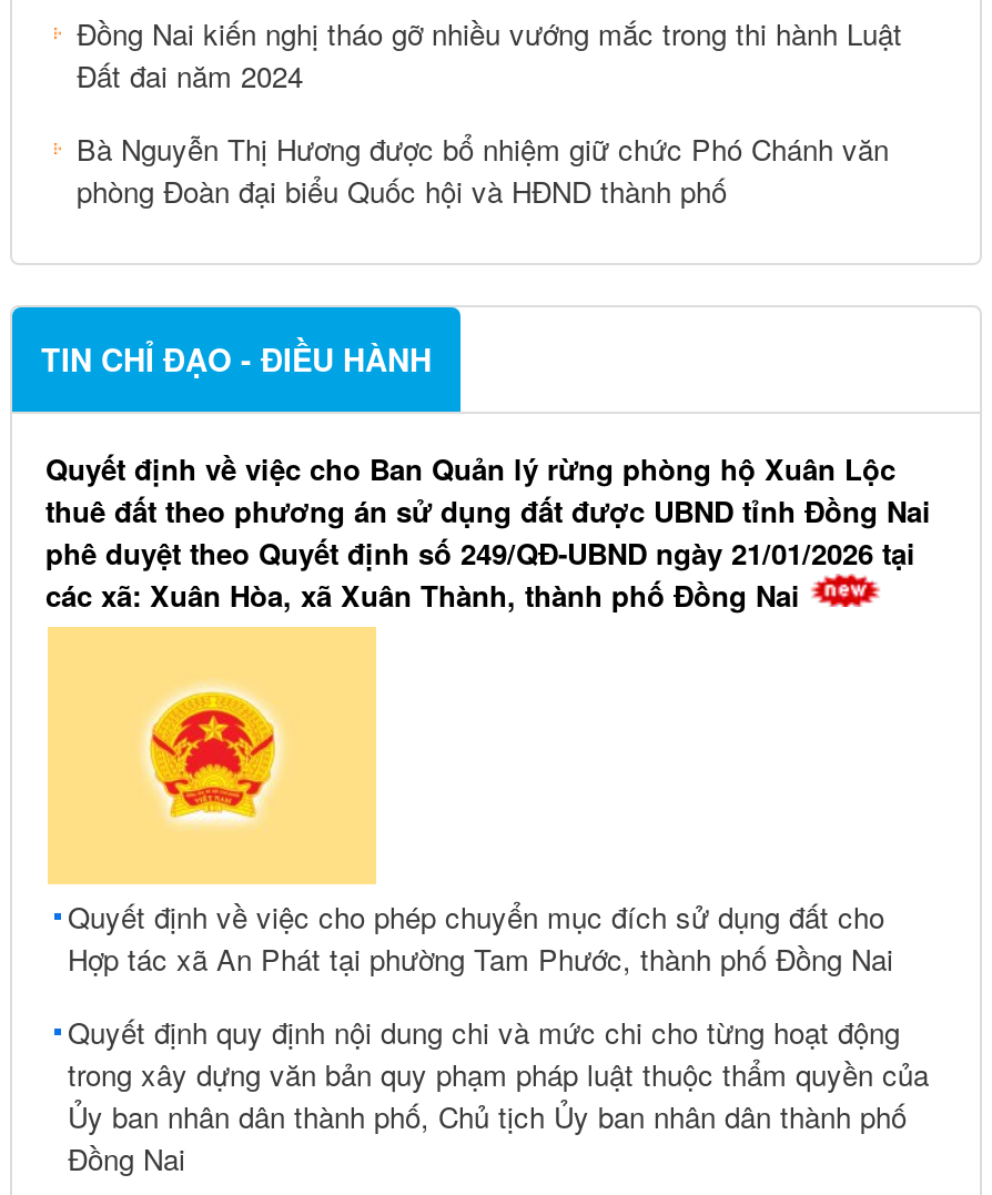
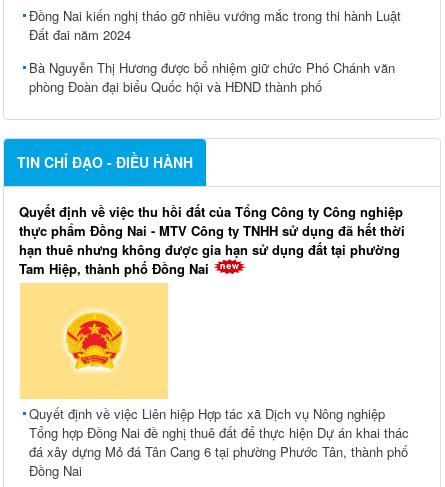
[45,446,931,615] Quyết định về việc cho Ban Quản lý rừng phòng hộ Xuân Lộc | thuê đất theo phương án sử dụng đất được UBND tỉnh Đồng Nai | phê duyệt theo Quyết định số 249/QĐ-UBND ngày 21/01/2026 tại | các xã: Xuân Hòa, xã Xuân Thành, thành phố Đồng Nai -> [19,202,405,278] Quyết định về việc thu hồi đất của Tổng Công ty Công nghiệp | thực phẩm Đồng Nai - MTV Công ty TNHH sử dụng đã hết thời | hạn thuê nhưng không được gia hạn sử dụng đất tại phường | Tam Hiệp, thành phố Đồng Nai
[68,894,929,1136] Quyết định về việc cho phép chuyển mục đích sử dụng đất cho | Hợp tác xã An Phát tại phường Tam Phước, thành phố Đồng Nai | Quyết định quy định nội dung chi và mức chi cho từng hoạt động | trong xây dựng văn bản quy phạm pháp luật thuộc thẩm quyền của | Ủy ban nhân dân thành phố, Chủ tịch Ủy ban nhân dân thành phố -> [29,403,409,460] Quyết định về việc Liên hiệp Hợp tác xã Dịch vụ Nông nghiệp | Tổng hợp Đồng Nai đề nghị thuê đất để thực hiện Dự án khai thác | đá xây dựng Mỏ đá Tân Cang 6 tại phường Phước Tân, thành phố

